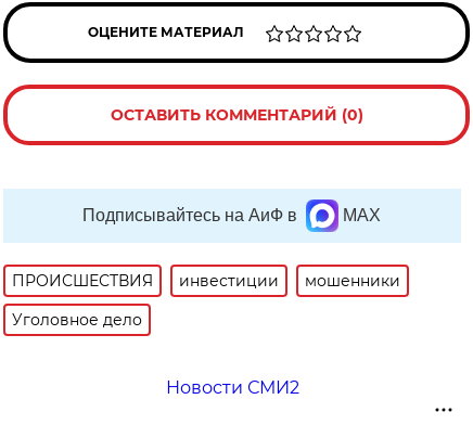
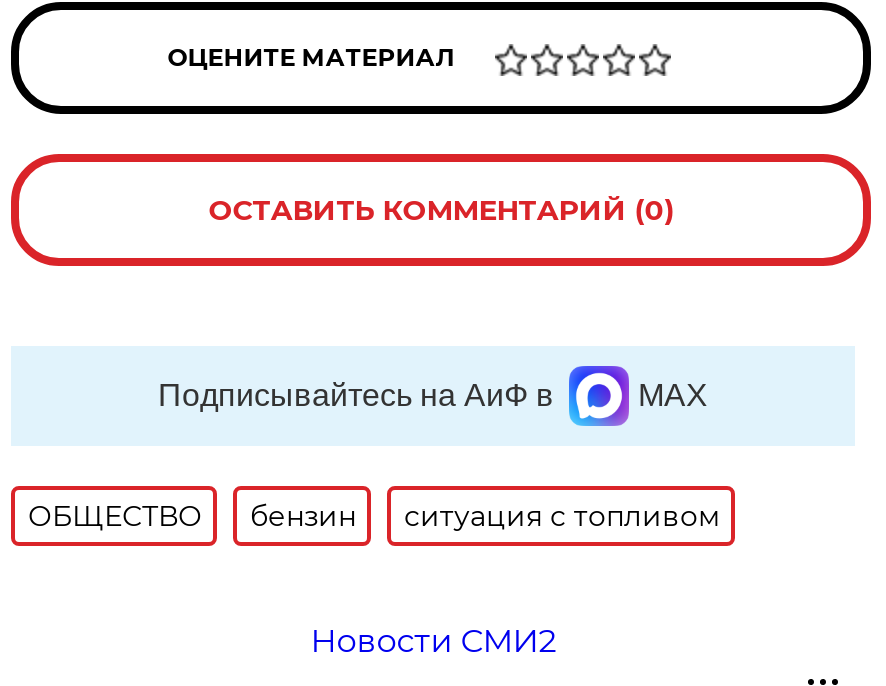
[12,272,401,330] ПРОИСШЕСТВИЯ | инвестиции | мошенники | Уголовное дело -> [28,499,720,535] ОБЩЕСТВО | бензин | ситуация с топливом

